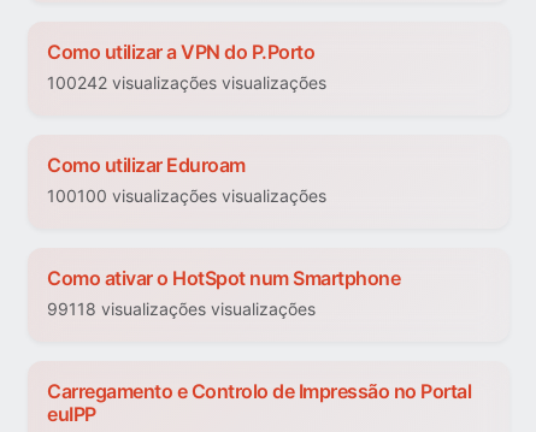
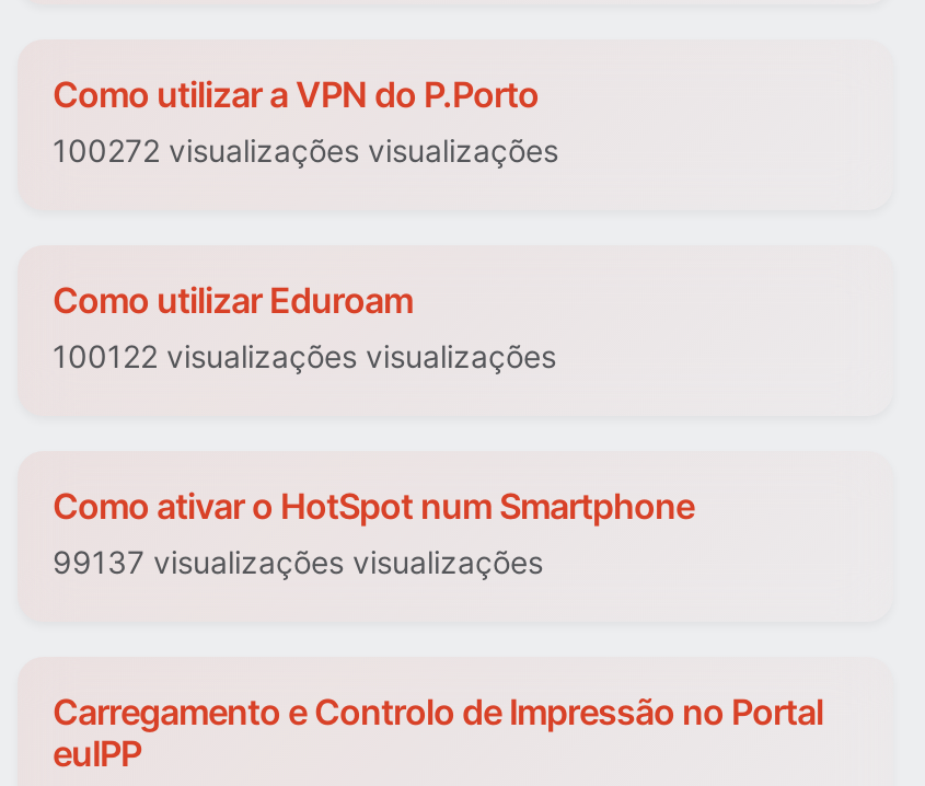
[47,73,326,93] 100242 visualizações visualizações -> [53,132,558,170] 100272 visualizações visualizações
[47,186,326,206] 100100 visualizações visualizações -> [53,338,556,375] 100122 visualizações visualizações
[47,299,316,319] 99118 visualizações visualizações -> [53,544,543,581] 99137 visualizações visualizações

